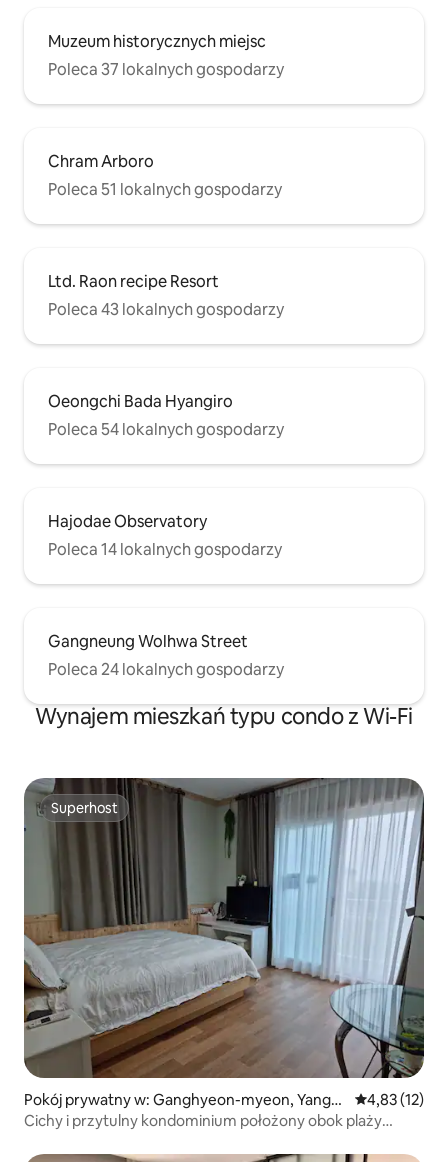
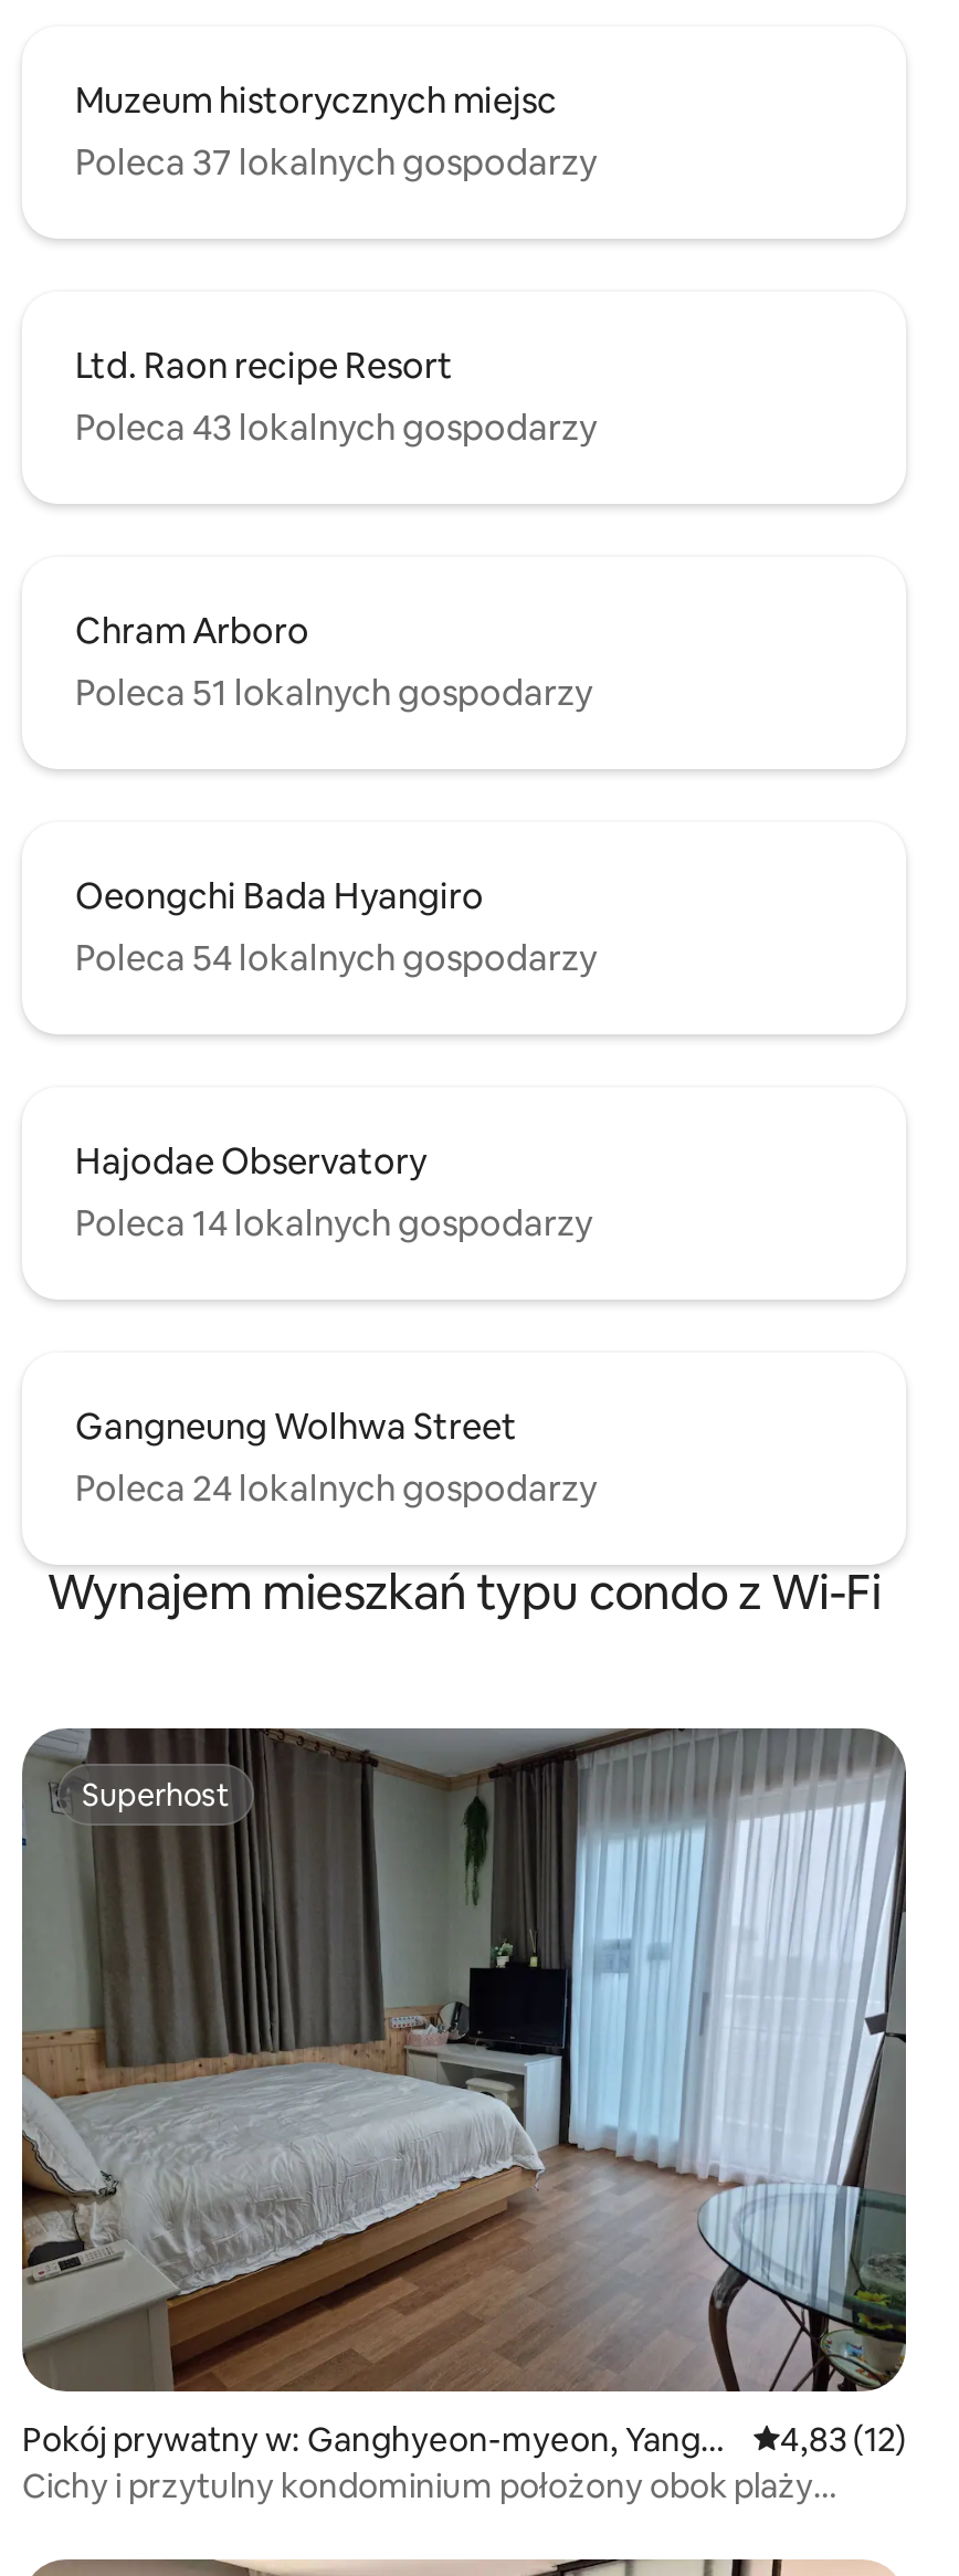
moved [48,151,282,200] -> [75,607,592,715]: Chram Arboro | Poleca 51 lokalnych gospodarzy
moved [48,271,284,320] -> [75,342,597,450]: Ltd. Raon recipe Resort | Poleca 43 lokalnych gospodarzy

